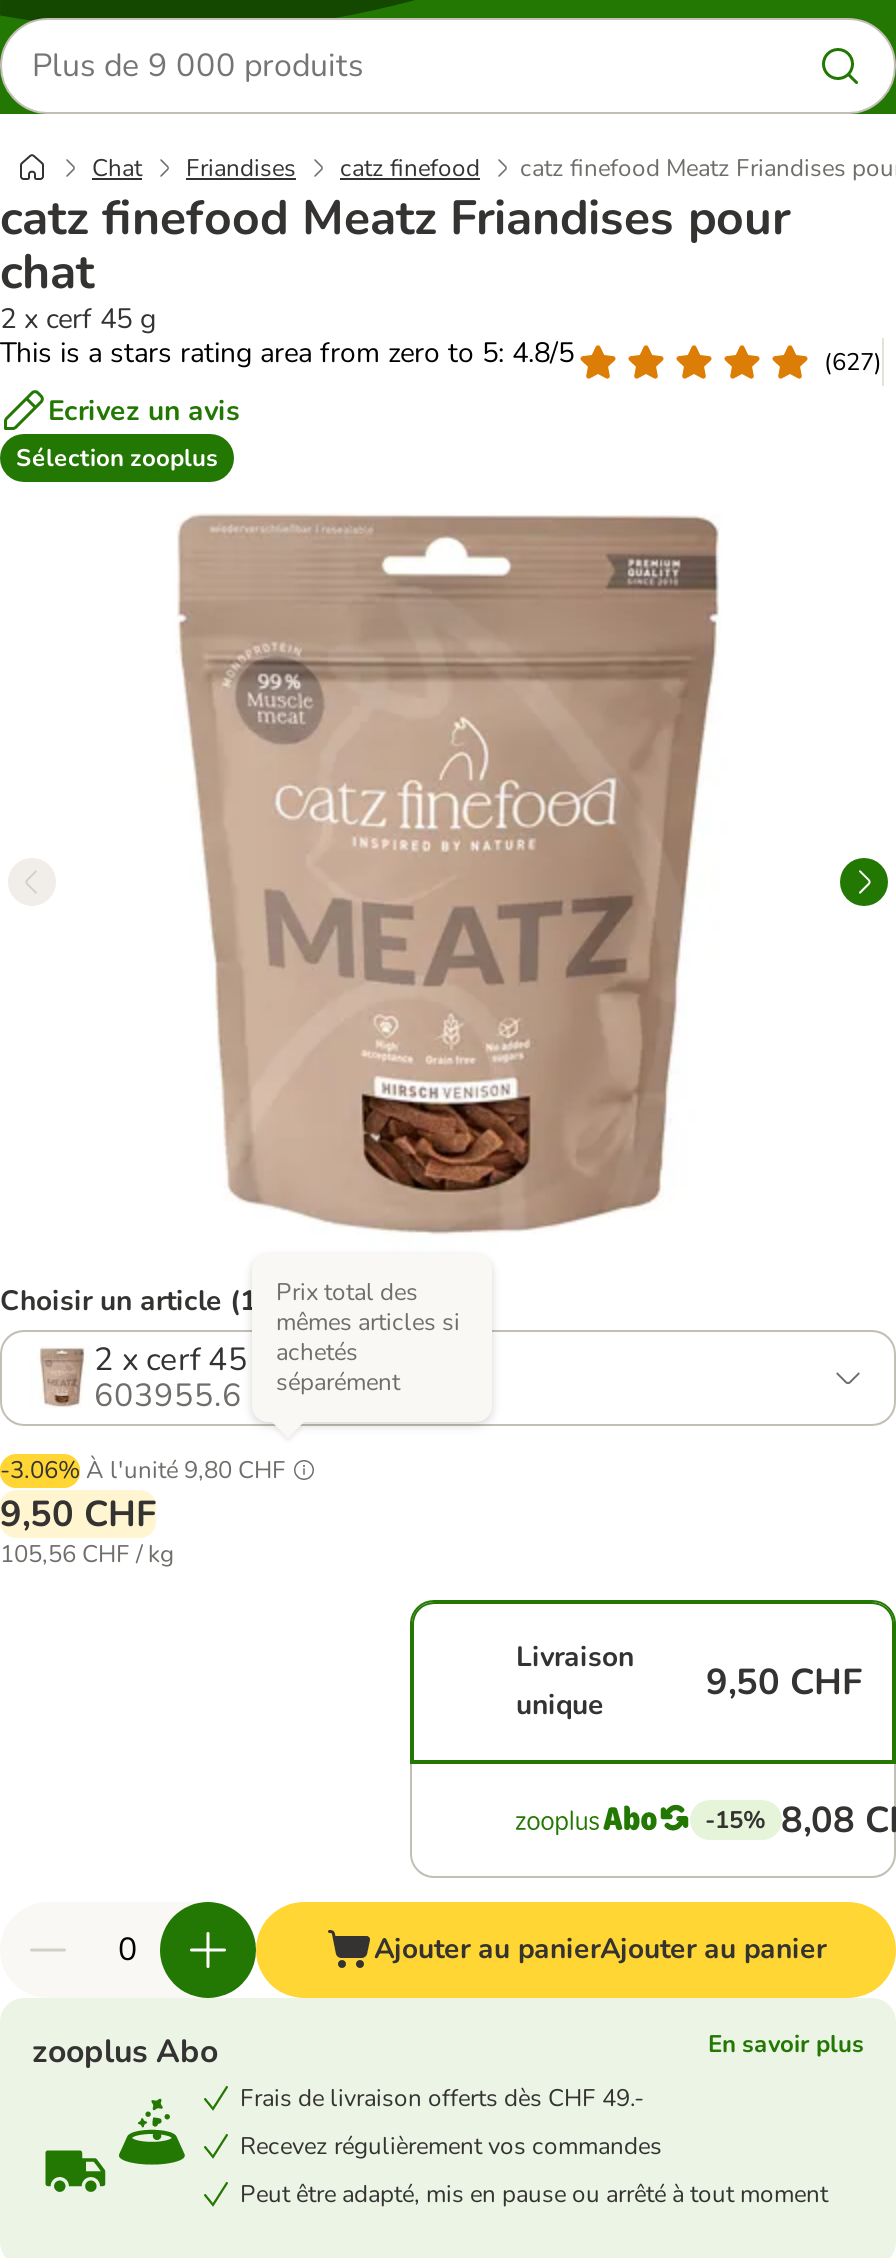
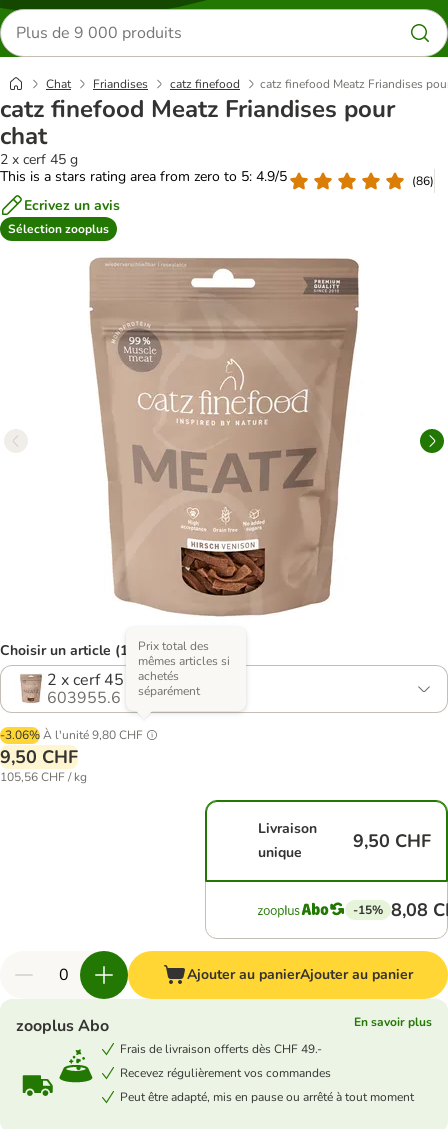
[0,334,574,372] This is a stars rating area from zero to 5: 4.8/5 -> [0,167,287,186] This is a stars rating area from zero to 5: 4.9/5
[824,345,882,377] (627) -> [412,172,434,188] (86)

